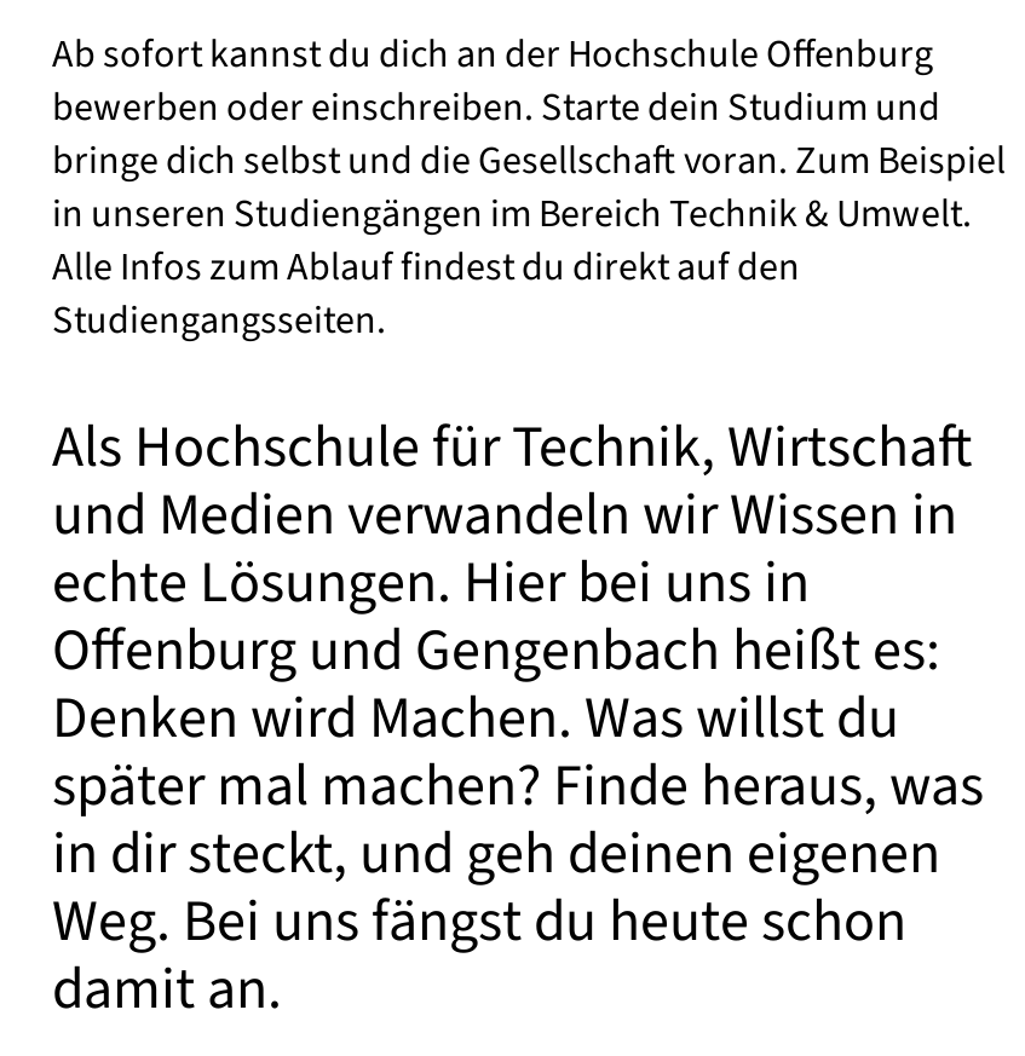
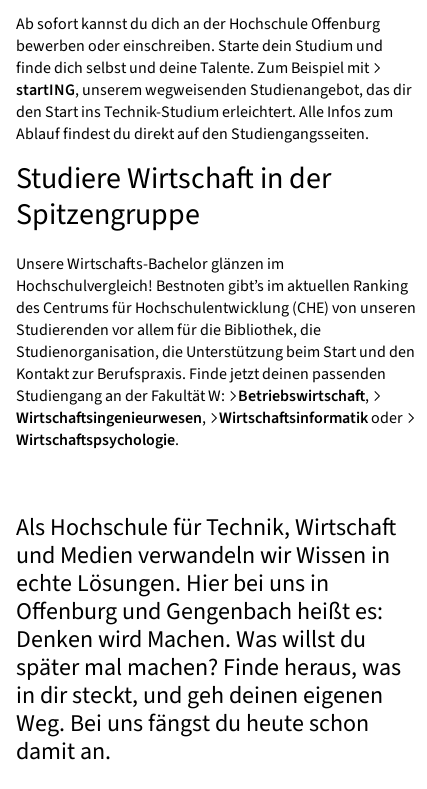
[52,135,1006,348] bringe dich selbst und die Gesellschaft voran. Zum Beispiel | in unseren Studiengängen im Bereich Technik & Umwelt. | Alle Infos zum Ablauf findest du direkt auf den | Studiengangsseiten. -> [16,57,416,451] finde dich selbst und deine Talente. Zum Beispiel mit | startING, unserem wegweisenden Studienangebot, das dir | den Start ins Technik-Studium erleichtert. Alle Infos zum | Ablauf findest du direkt auf den Studiengangsseiten. | Studiere Wirtschaft in der | Spitzengruppe | Unsere Wirtschafts-Bachelor glänzen im | Hochschulvergleich! Bestnoten gibt’s im aktuellen Ranking | des Centrums für Hochschulentwicklung (CHE) von unseren | Studierenden vor allem für die Bibliothek, die | Studienorganisation, die Unterstützung beim Start und den | Kontakt zur Berufspraxis. Finde jetzt deinen passenden | Studiengang an der Fakultät W: Betriebswirtschaft, | Wirtschaftsingenieurwesen, Wirtschaftsinformatik oder | Wirtschaftspsychologie.

